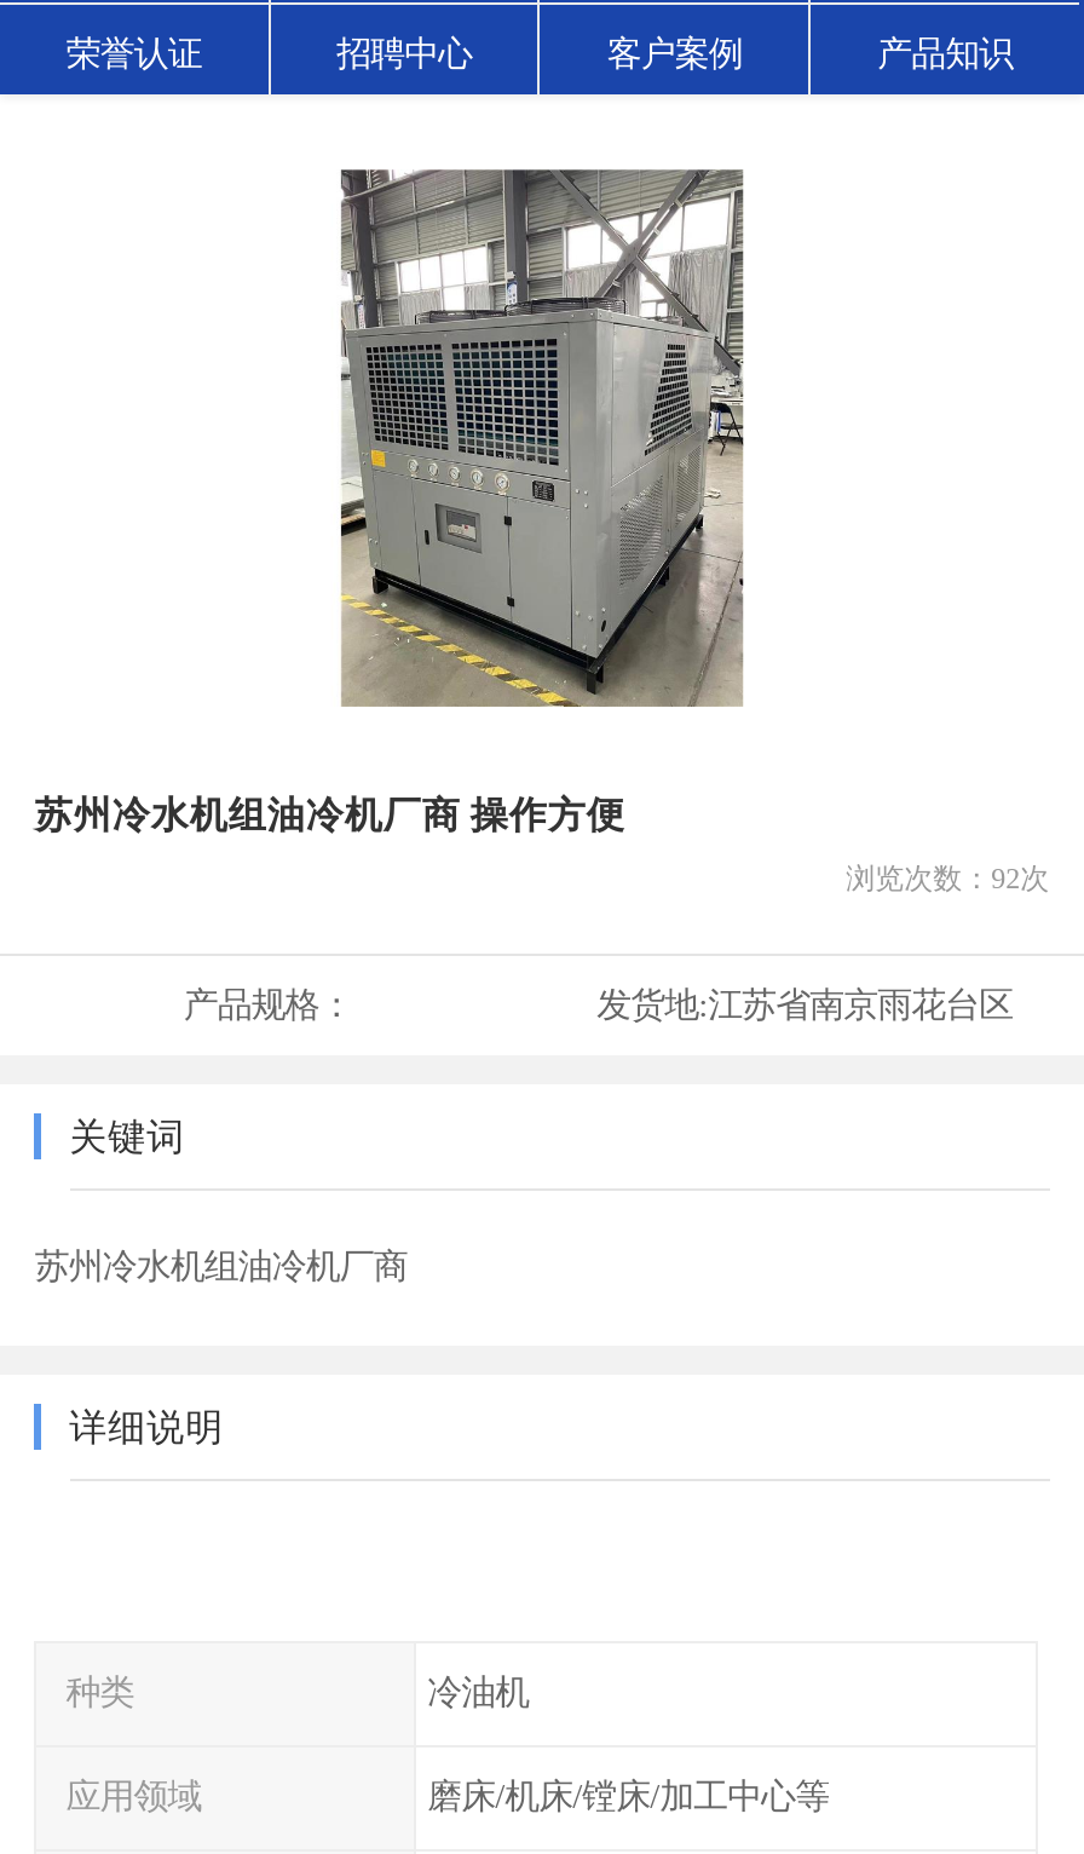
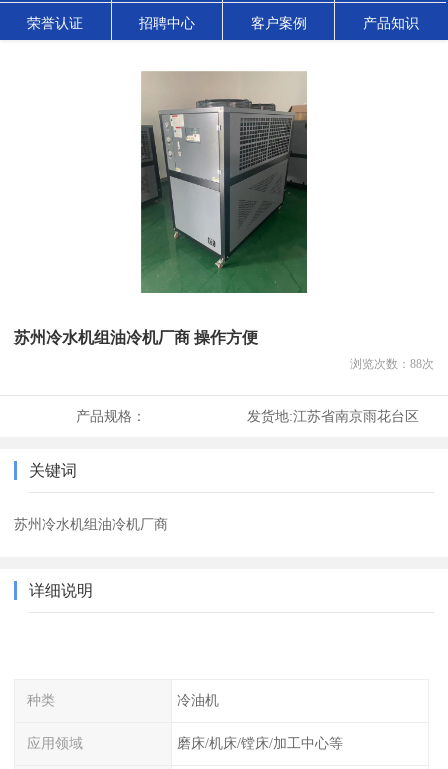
[339,169,745,709] [image] -> [140,71,308,294] [image]
[846,862,1049,896] 浏览次数：92次 -> [350,357,434,371] 浏览次数：88次

